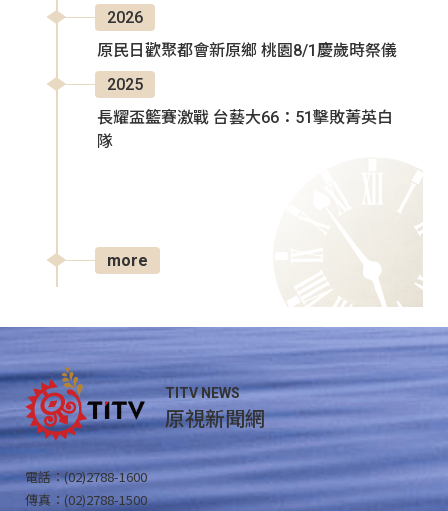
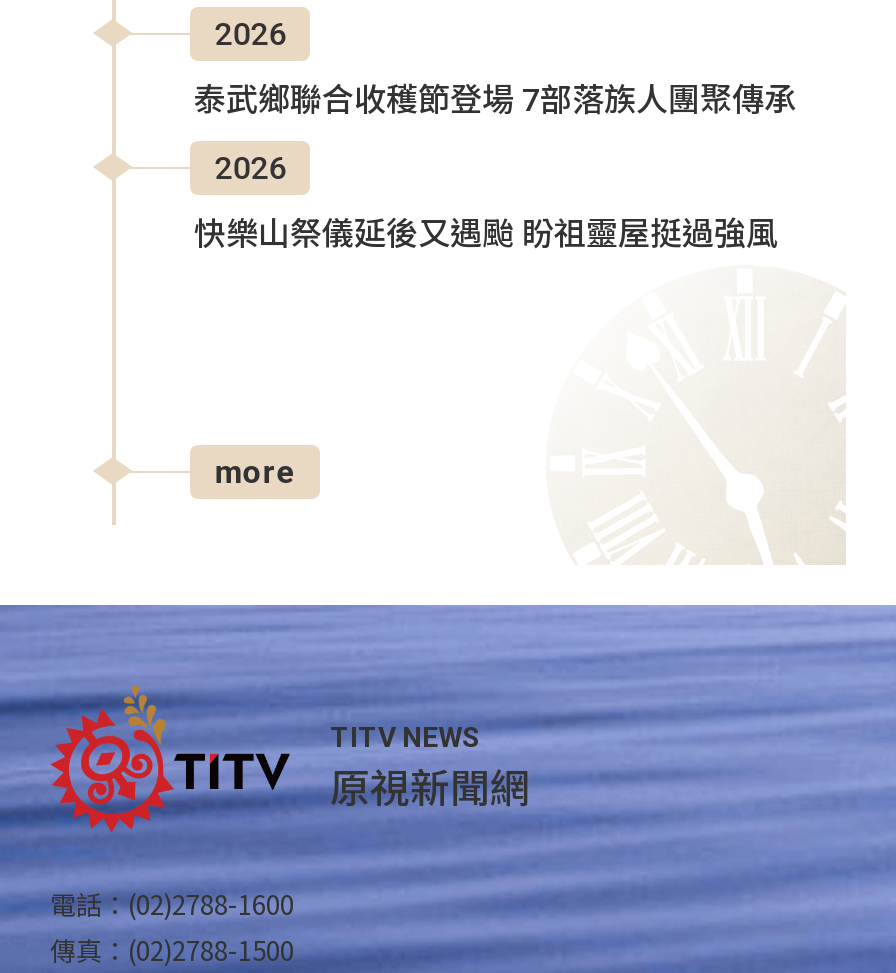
[97,41,397,60] 原民日歡聚都會新原鄉 桃園8/1慶歲時祭儀 -> [194,81,796,119] 泰武鄉聯合收穫節登場 7部落族人團聚傳承
[107,75,143,94] 2025 -> [214,149,286,187] 2026
[97,108,393,151] 長耀盃籃賽激戰 台藝大66：51擊敗菁英白 | 隊 -> [194,215,778,253] 快樂山祭儀延後又遇颱 盼祖靈屋挺過強風

